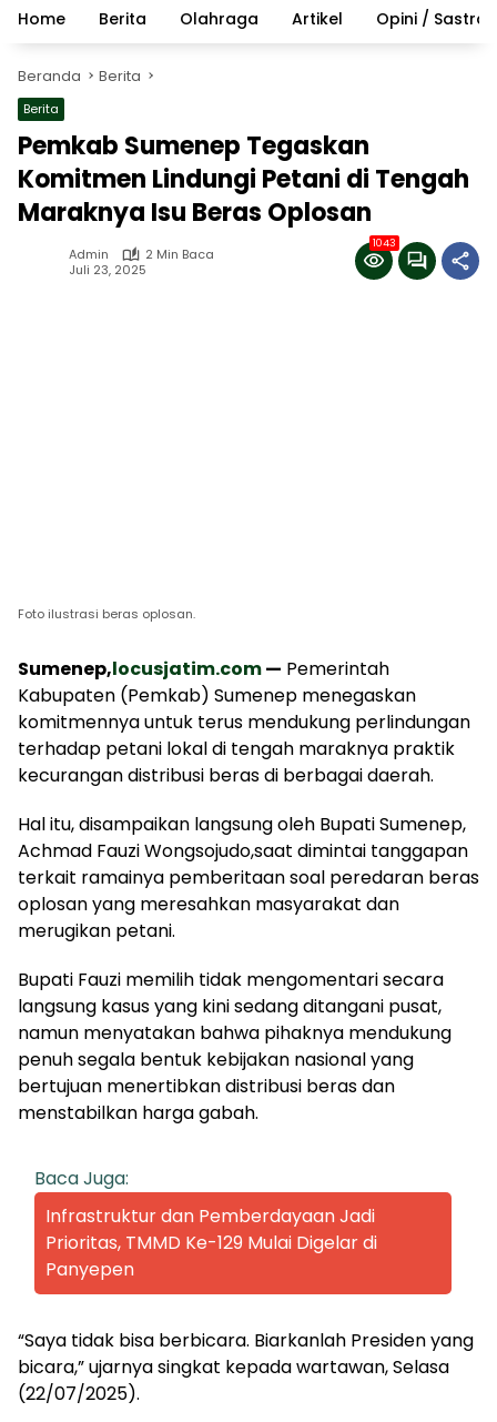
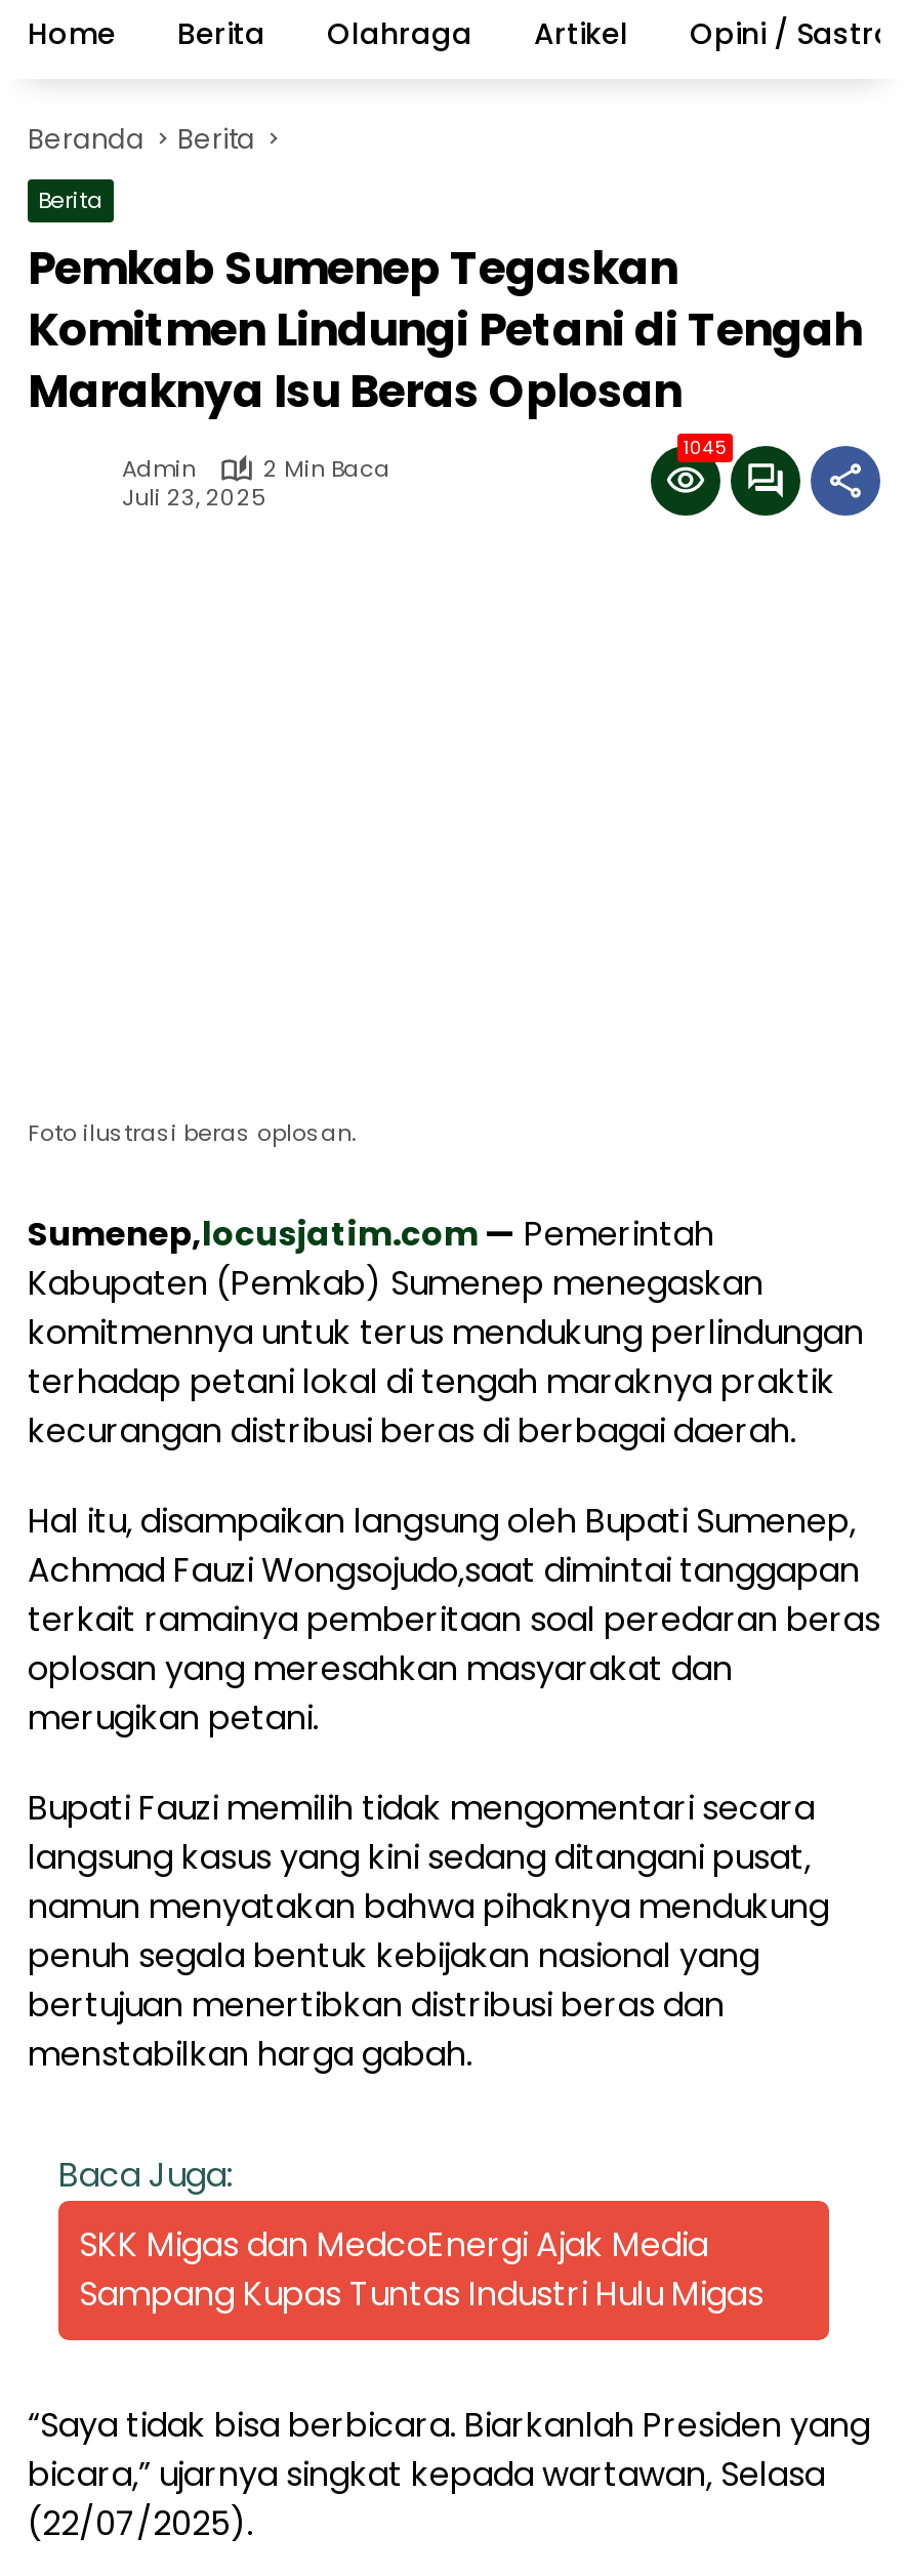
[373,236,396,250] 1043 -> [684,436,727,460] 1045
[45,1203,377,1282] Infrastruktur dan Pemberdayaan Jadi | Prioritas, TMMD Ke-129 Mulai Digelar di | Panyepen -> [79,2221,763,2317] SKK Migas dan MedcoEnergi Ajak Media | Sampang Kupas Tuntas Industri Hulu Migas

